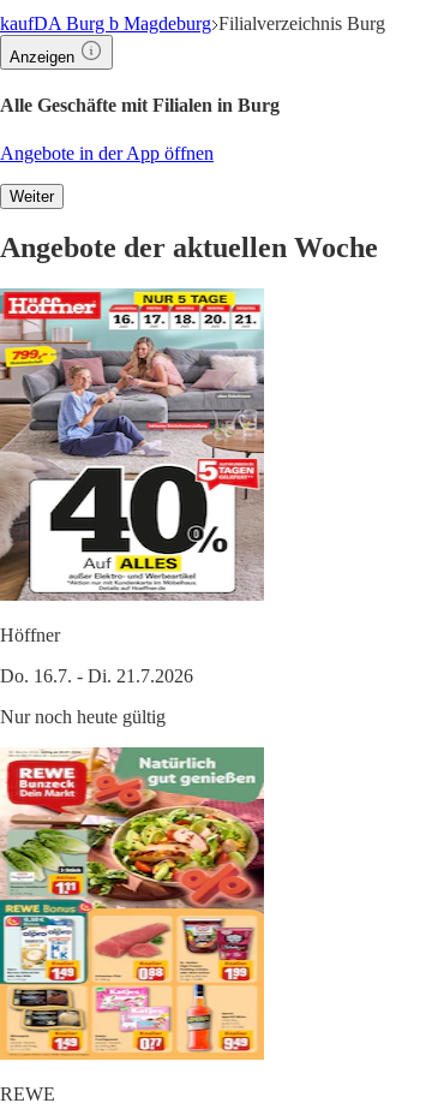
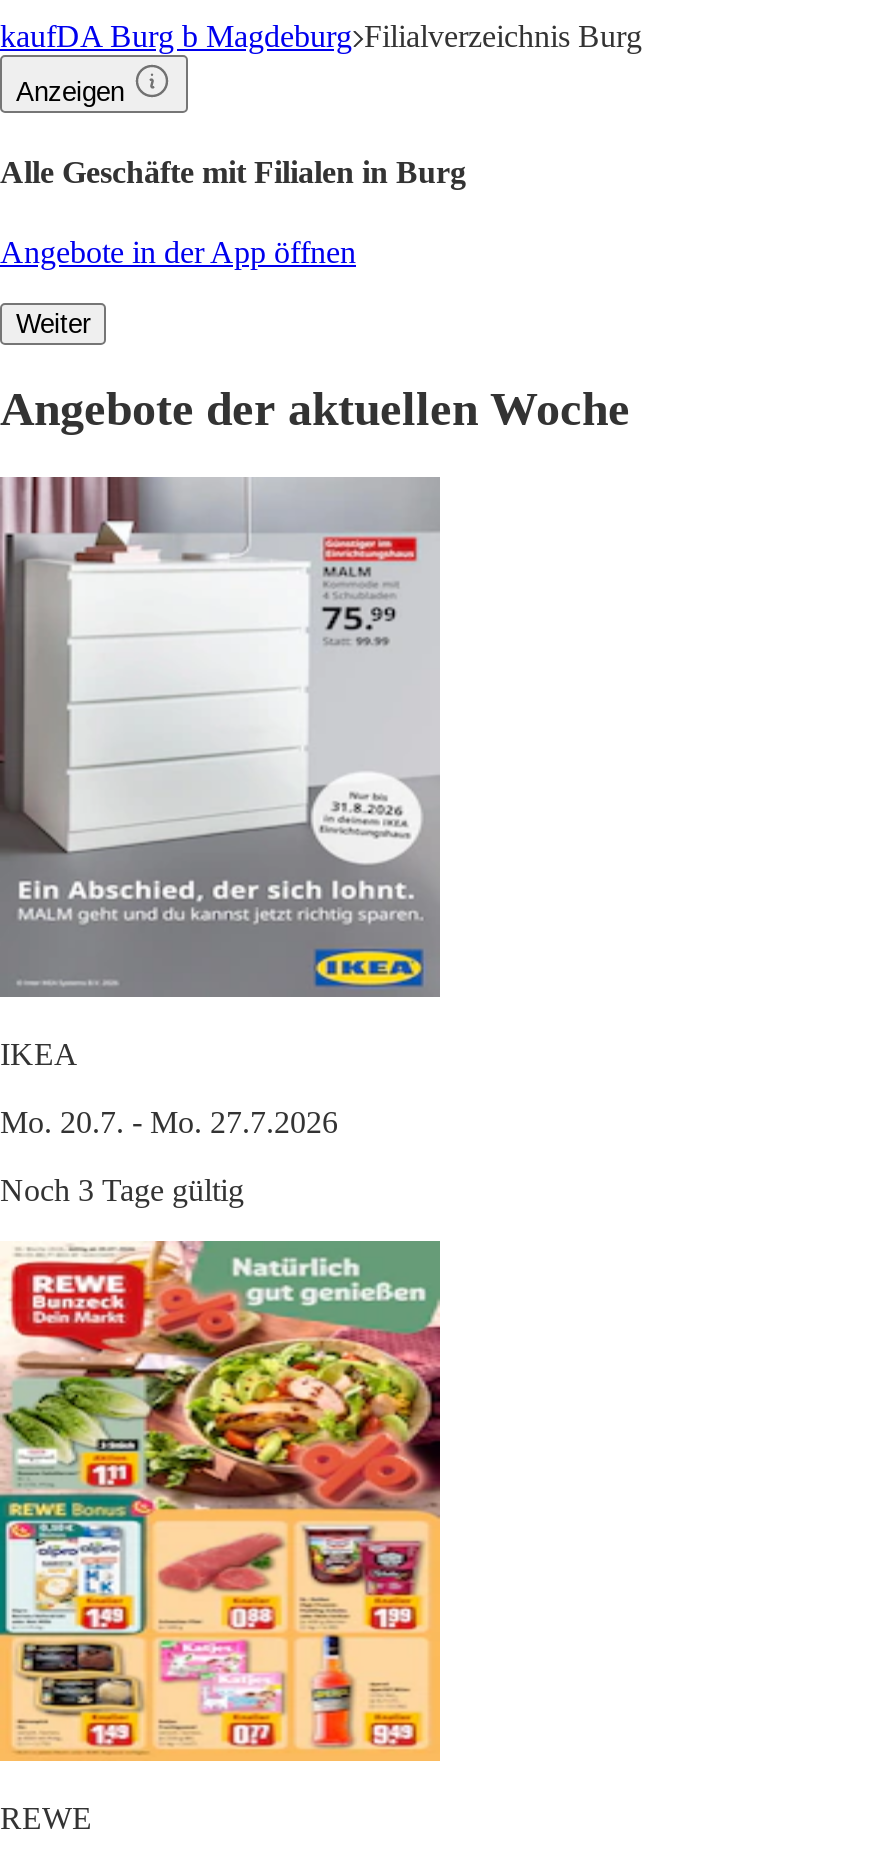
[0,288,264,646] [image] | Höffner -> [0,475,440,1072] [image] | IKEA
[0,666,193,686] Do. 16.7. - Di. 21.7.2026 -> [0,1106,338,1140] Mo. 20.7. - Mo. 27.7.2026
[0,707,166,727] Nur noch heute gültig -> [0,1174,244,1208] Noch 3 Tage gültig

